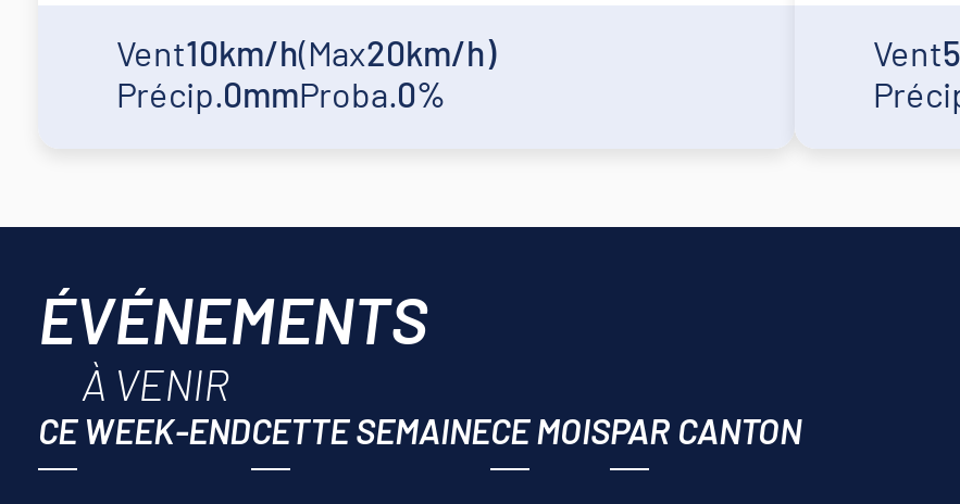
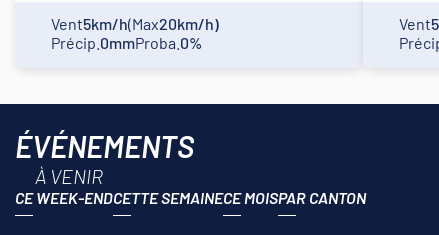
[116,31,497,72] Vent10km/h(Max20km/h) -> [51,14,219,33] Vent5km/h(Max20km/h)

